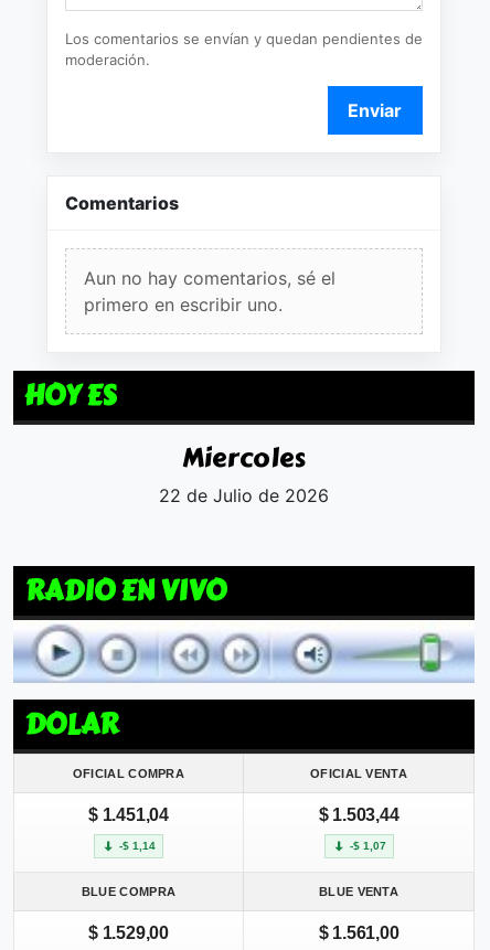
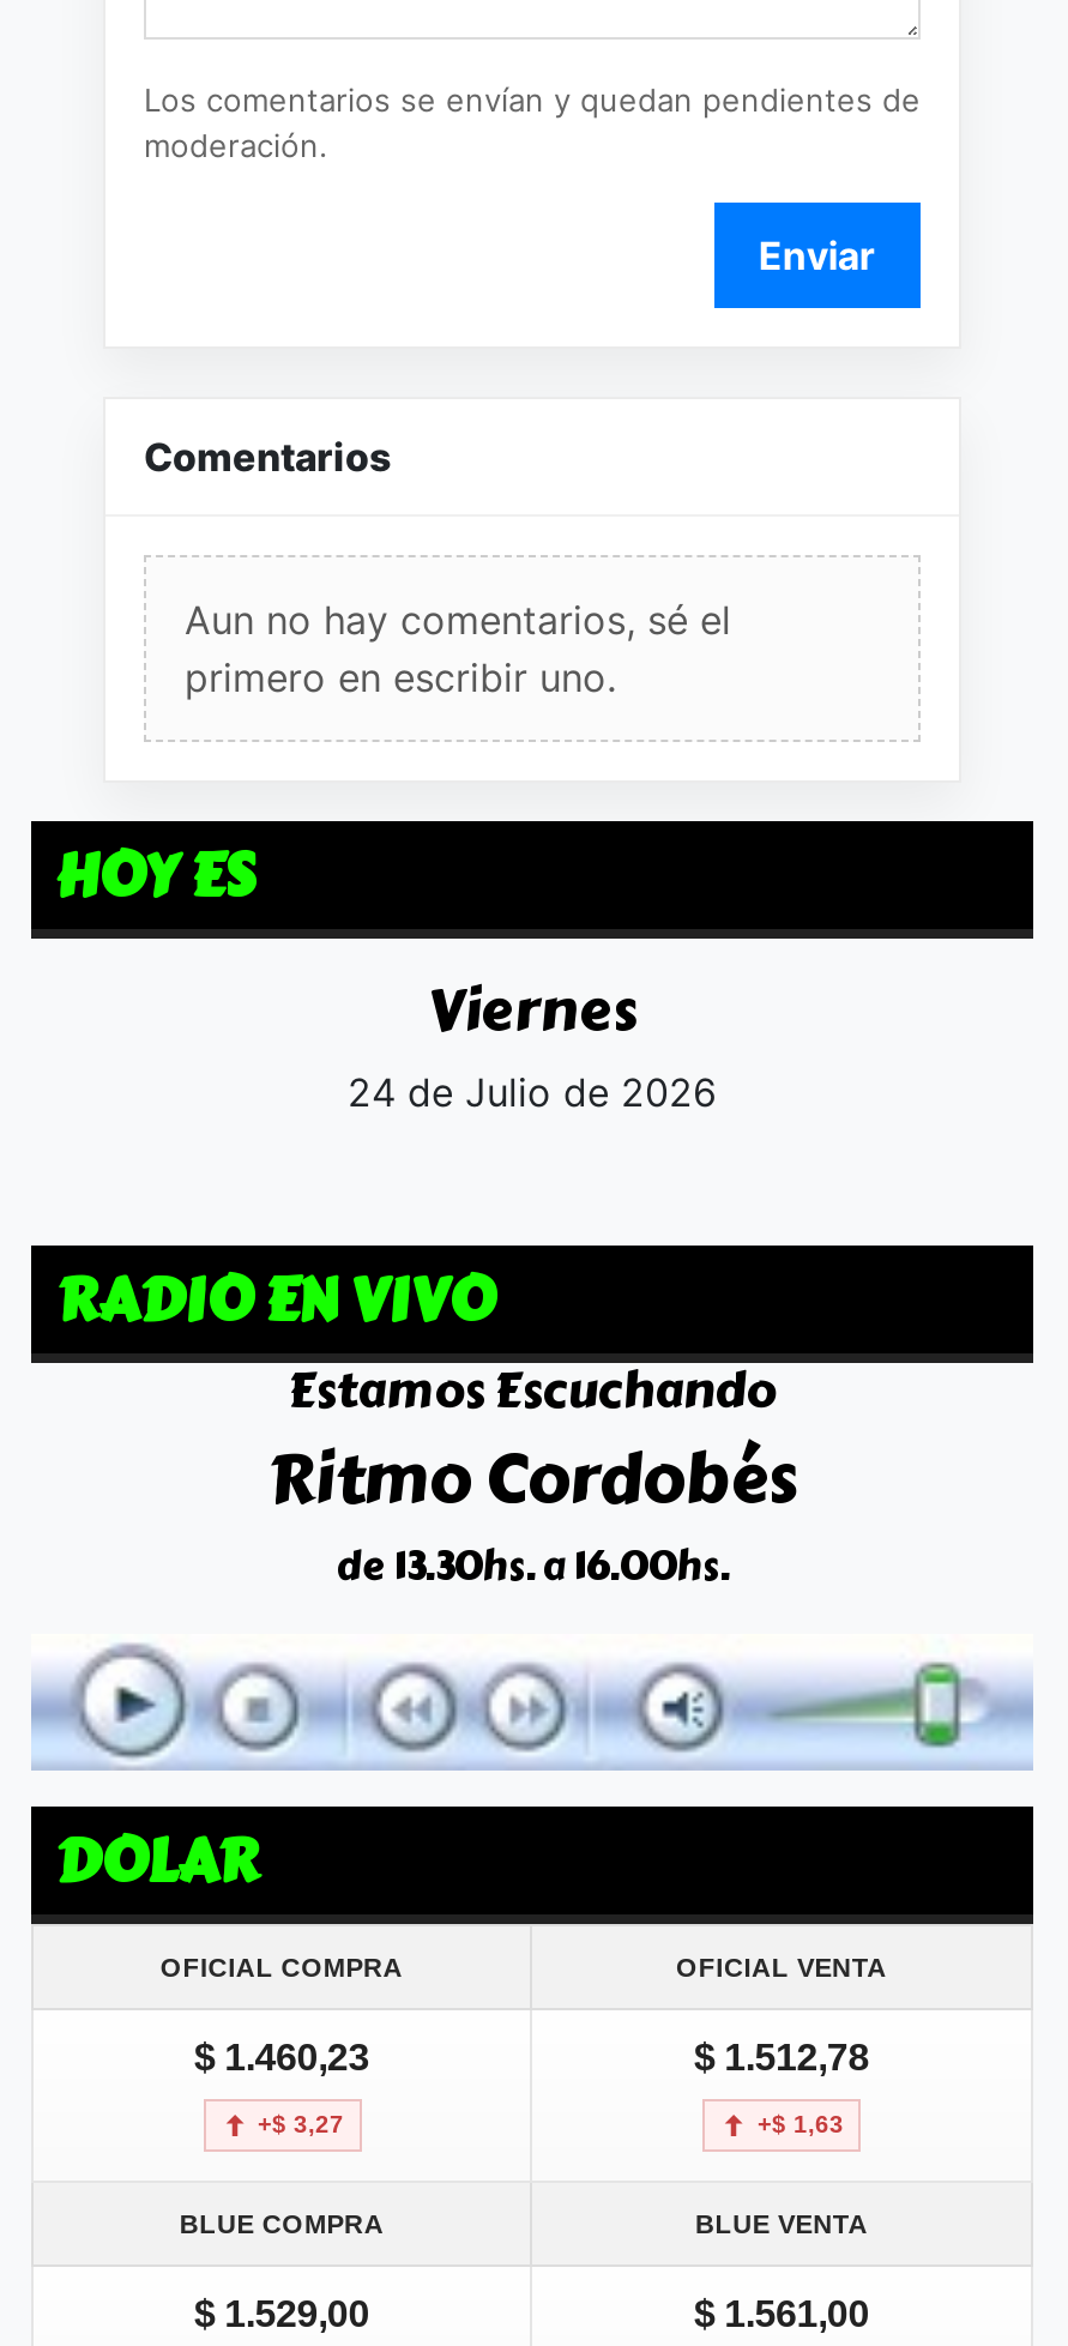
[159,436,329,506] Miercoles | 22 de Julio de 2026 -> [348,964,717,1115] Viernes | 24 de Julio de 2026
none -> [267,1352,797,1595] Estamos Escuchando | Ritmo Cordobés | de 13.30hs. a 16.00hs.
[88,806,169,824] $ 1.451,04 -> [194,2037,369,2078] $ 1.460,23
[318,806,399,824] $ 1.503,44 -> [694,2037,869,2078] $ 1.512,78
[119,840,156,852] -$ 1,14 -> [258,2112,344,2138] +$ 3,27
[349,840,386,852] -$ 1,07 -> [758,2112,844,2138] +$ 1,63

